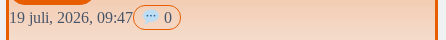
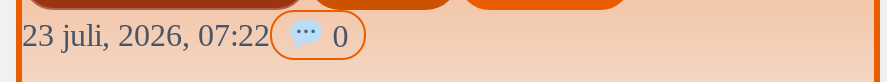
[9,9,172,26] 19 juli, 2026, 09:47 0 -> [22,18,348,52] 23 juli, 2026, 07:22 0

